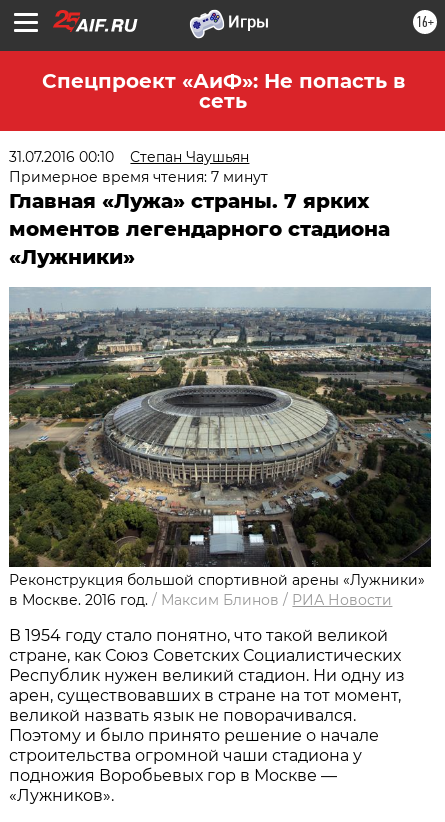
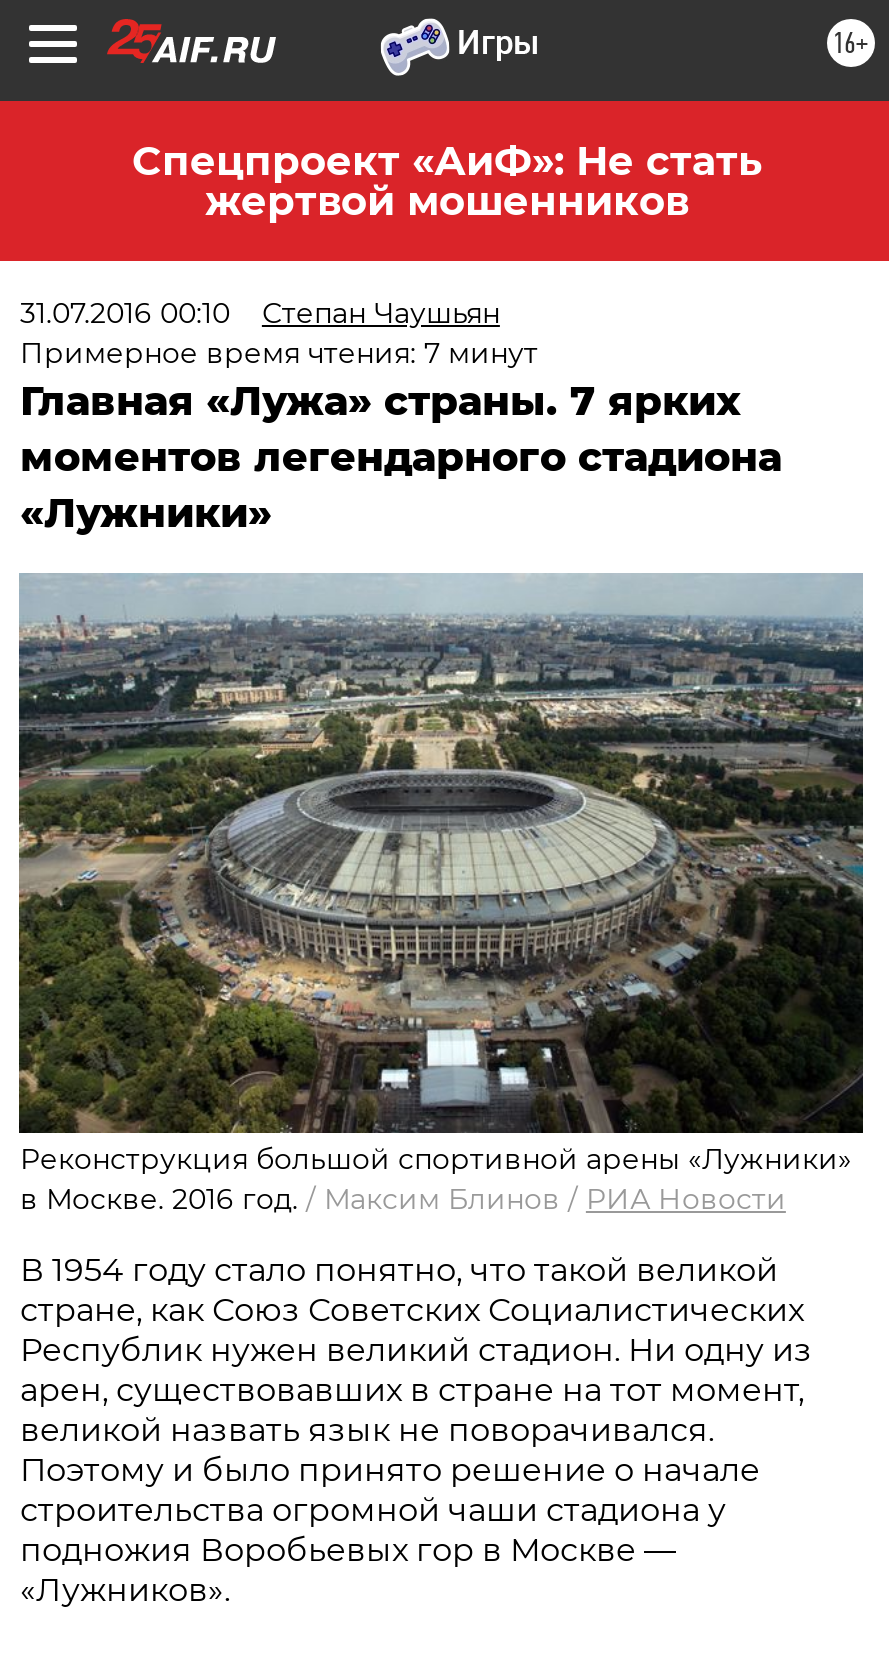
[41,69,404,113] Спецпроект «АиФ»: Не попасть в | сеть -> [132,137,762,225] Спецпроект «АиФ»: Не стать | жертвой мошенников

